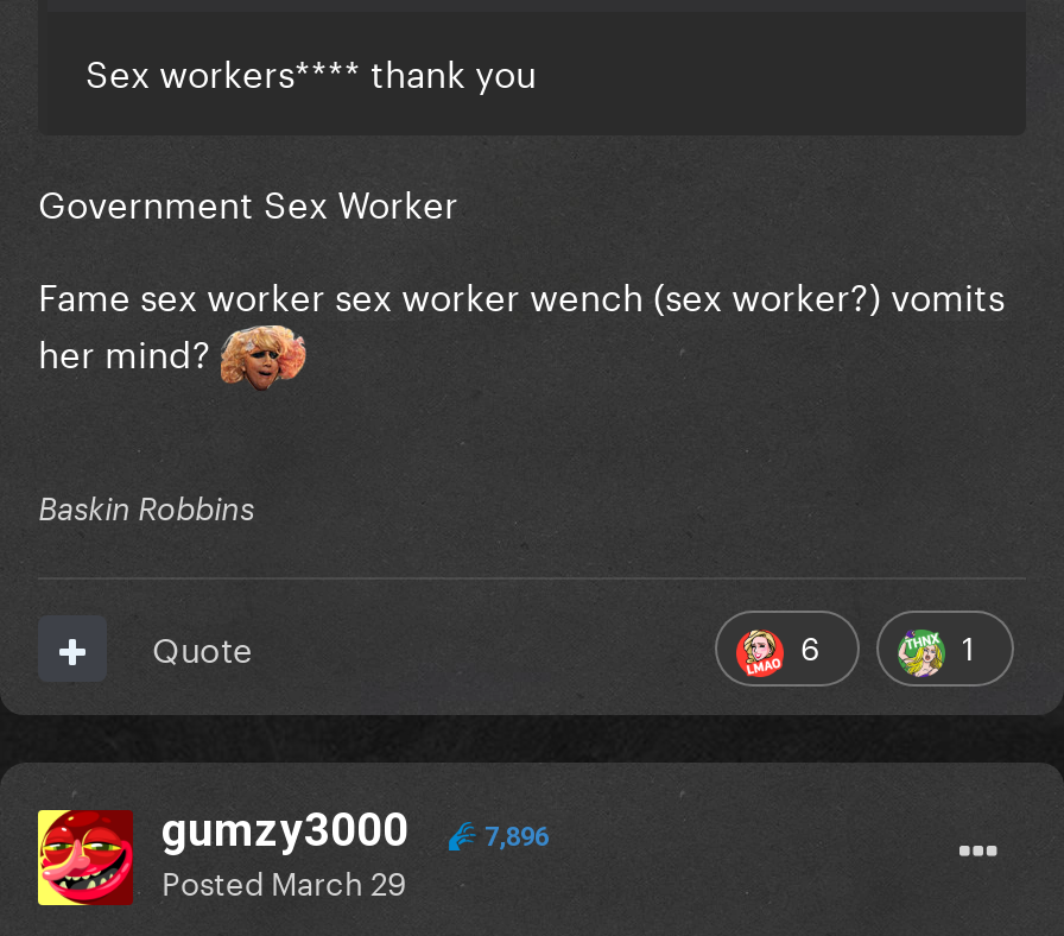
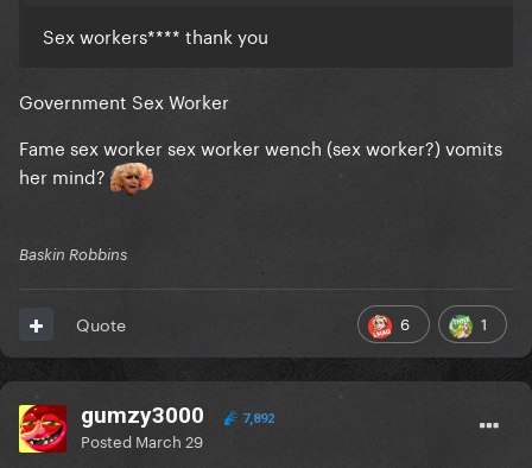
[477,823,549,854] 7,896 -> [239,411,274,427] 7,892

